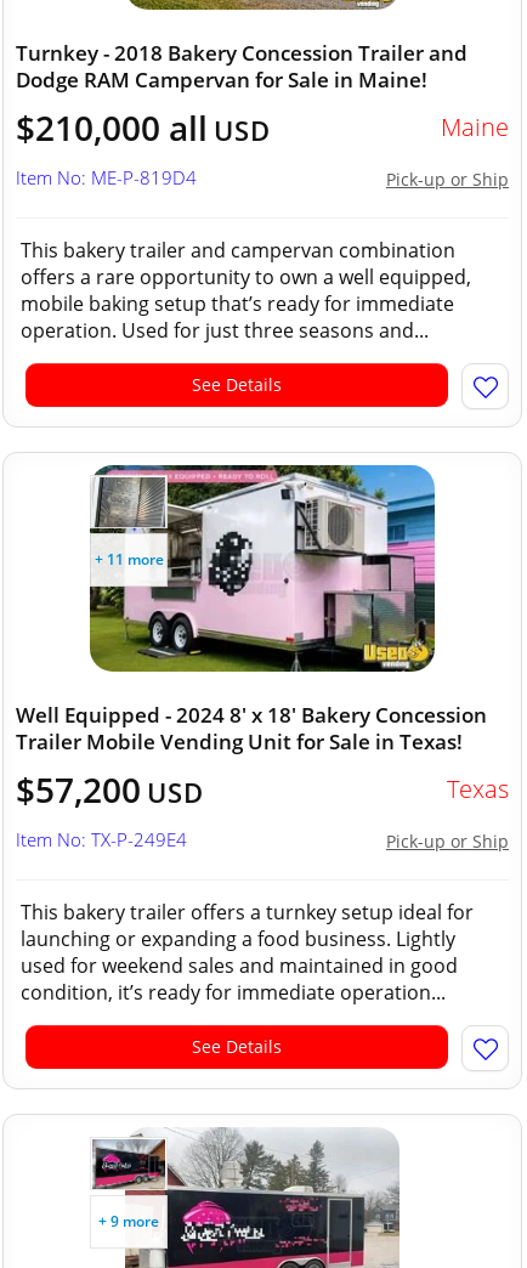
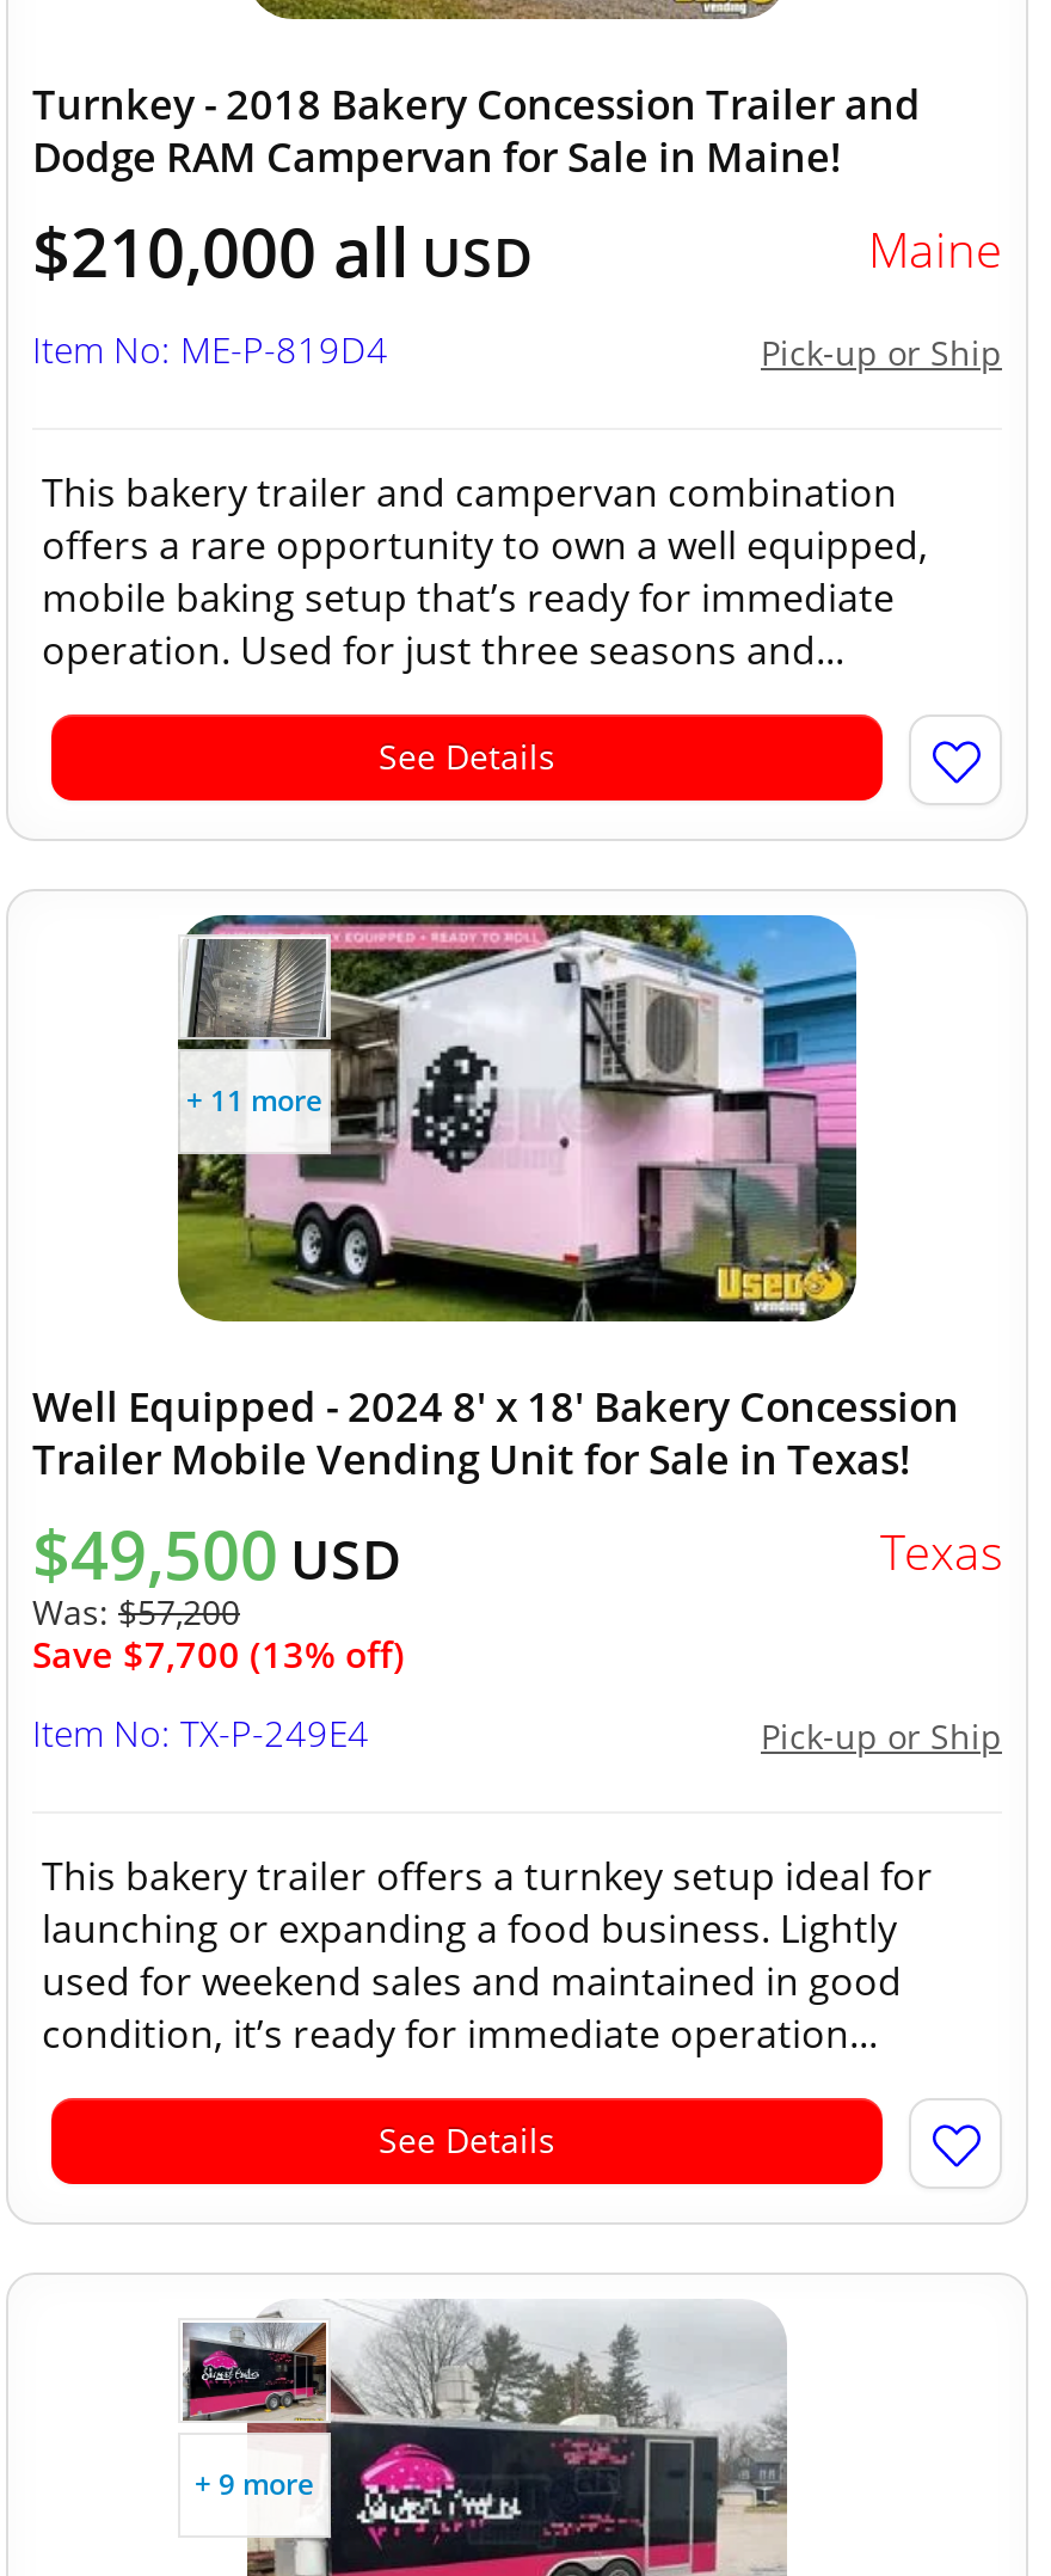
[16,766,204,813] $57,200 USD -> [32,1508,405,1678] $49,500 USD | Was: $57,200 | Save $7,700 (13% off)

